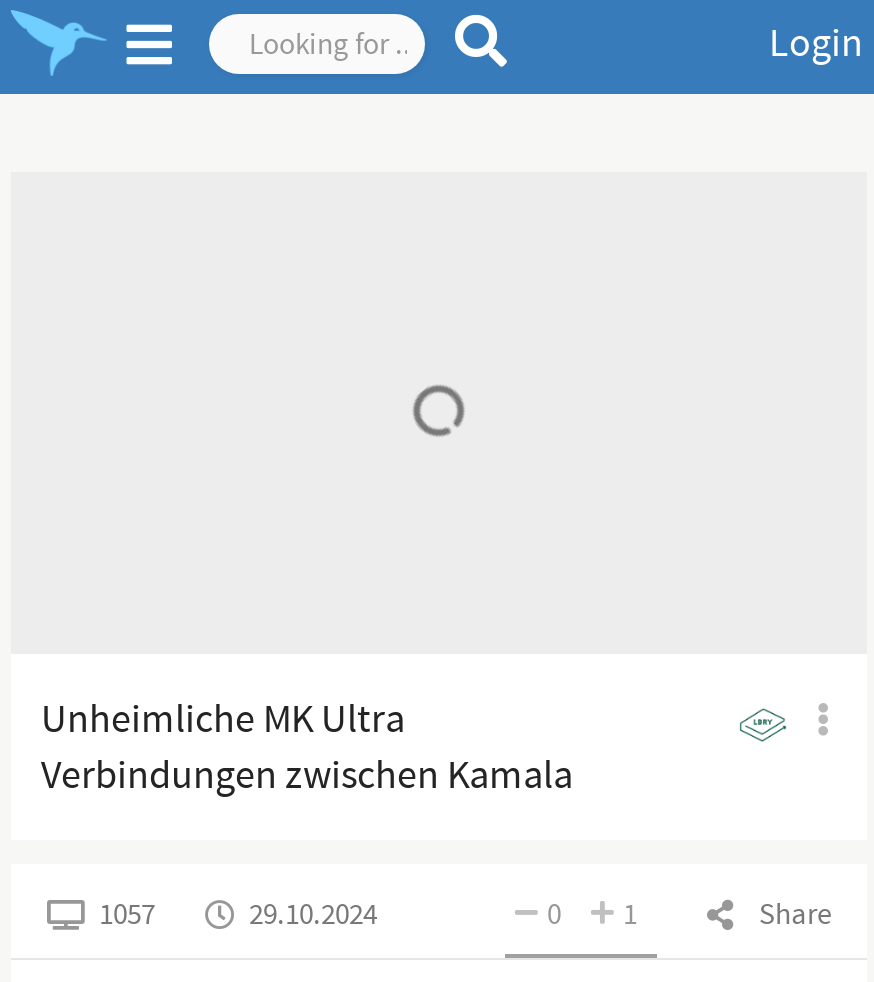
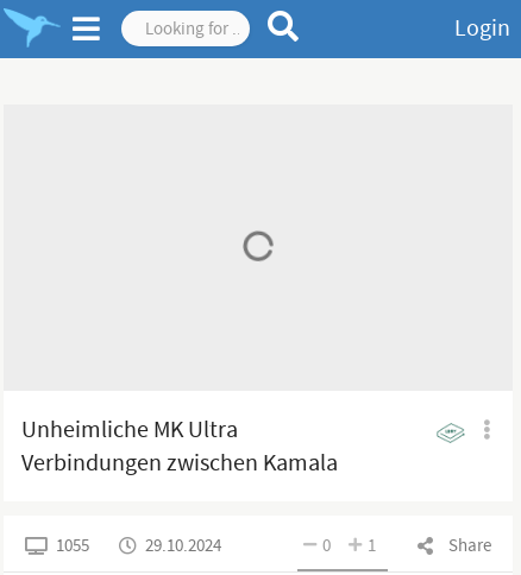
[99,896,155,934] 1057 -> [56,534,89,557] 1055

